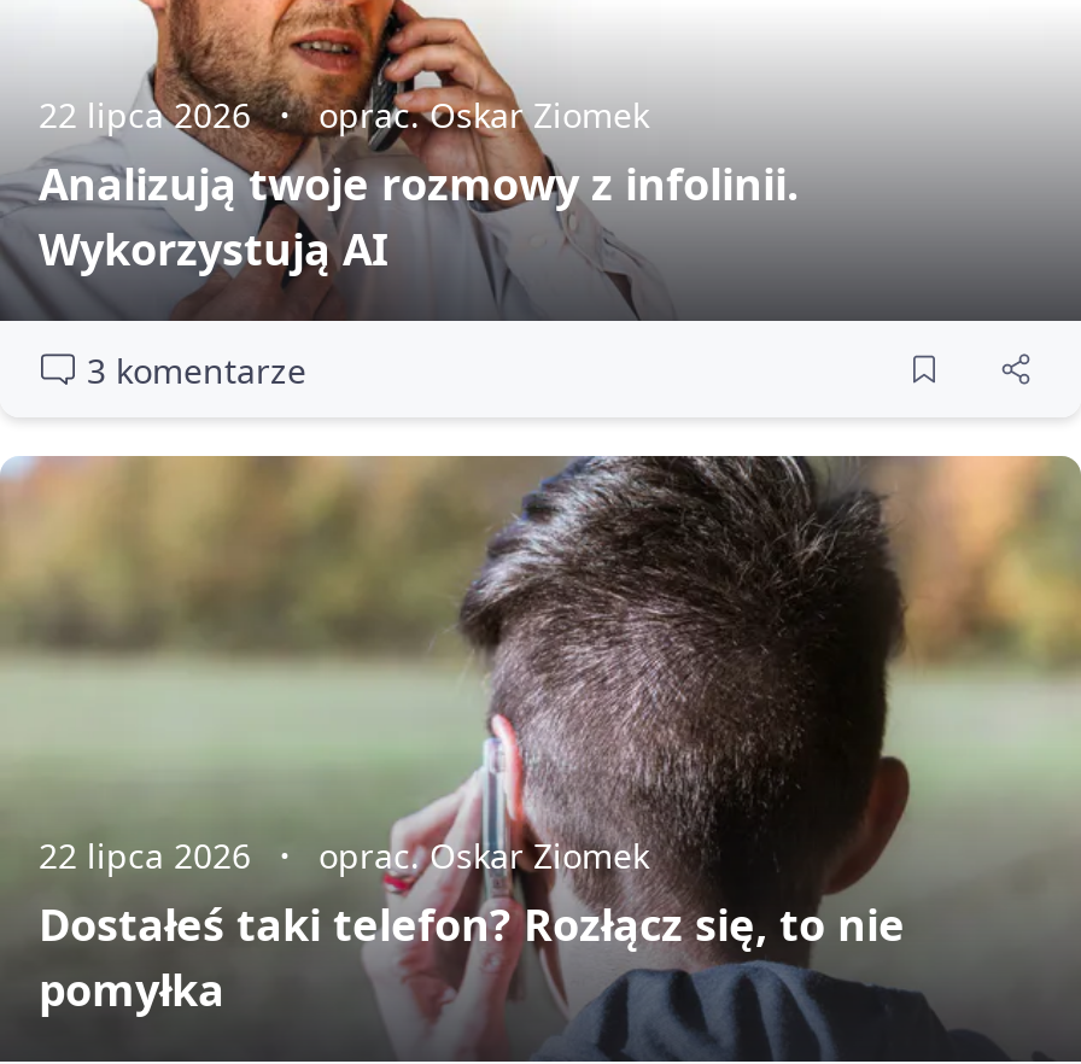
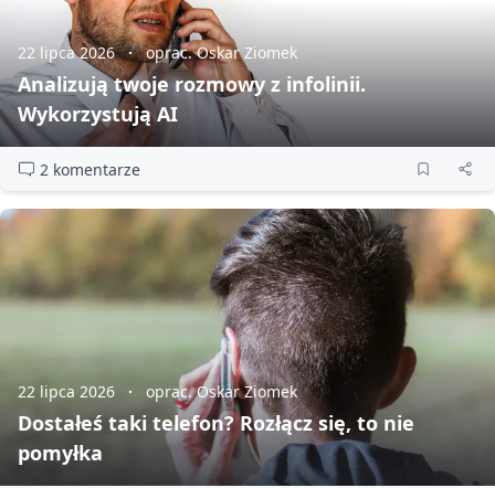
[87,347,306,393] 3 komentarze -> [40,159,140,180] 2 komentarze

